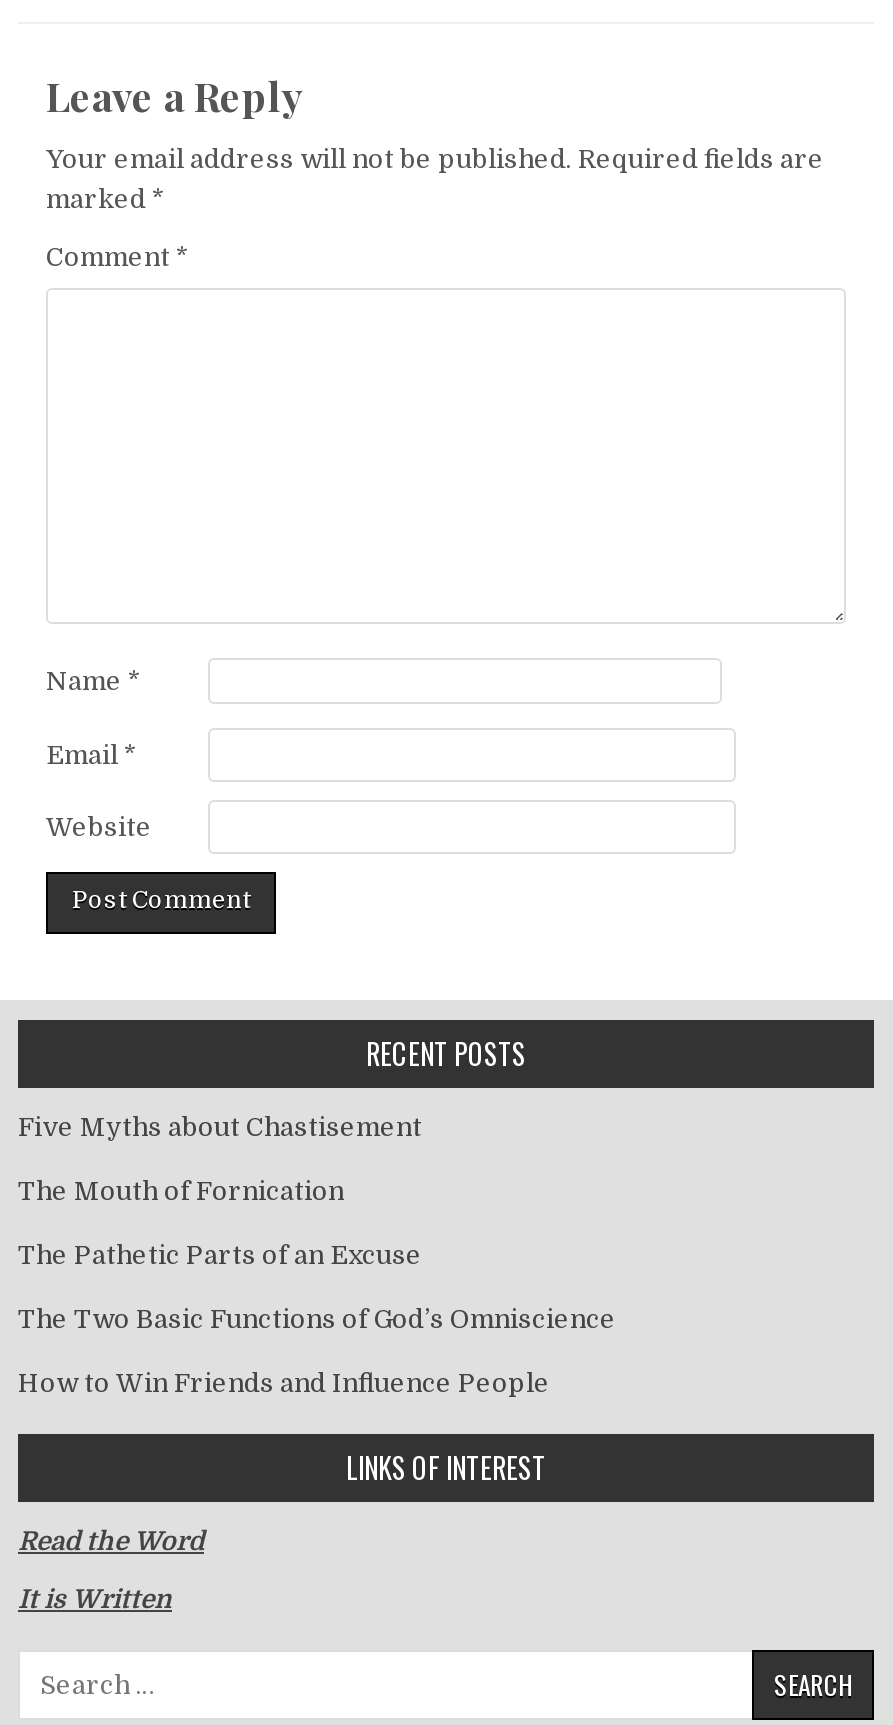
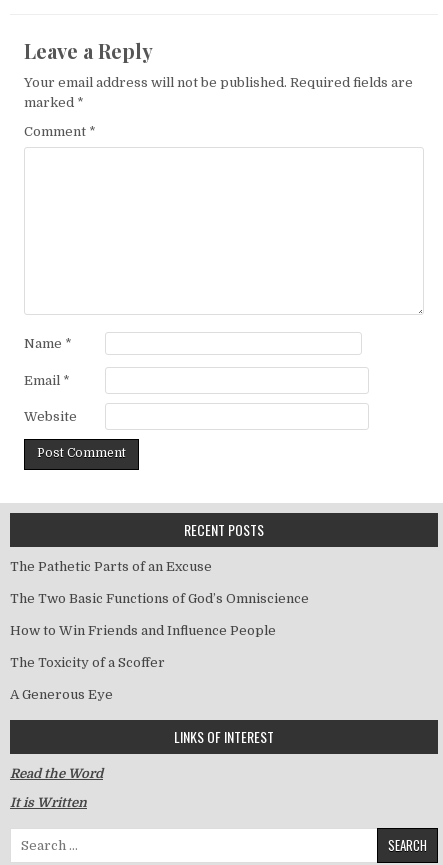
[18,1112,422,1206] Five Myths about Chastisement | The Mouth of Fornication -> none
moved [18,1240,616,1398] -> [10,559,309,638]: The Pathetic Parts of an Excuse | The Two Basic Functions of God’s Omniscience | How to Win Friends and Influence People
none -> [10,655,165,702] The Toxicity of a Scoffer | A Generous Eye

